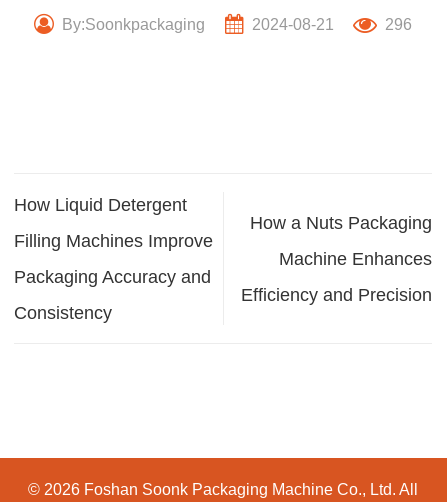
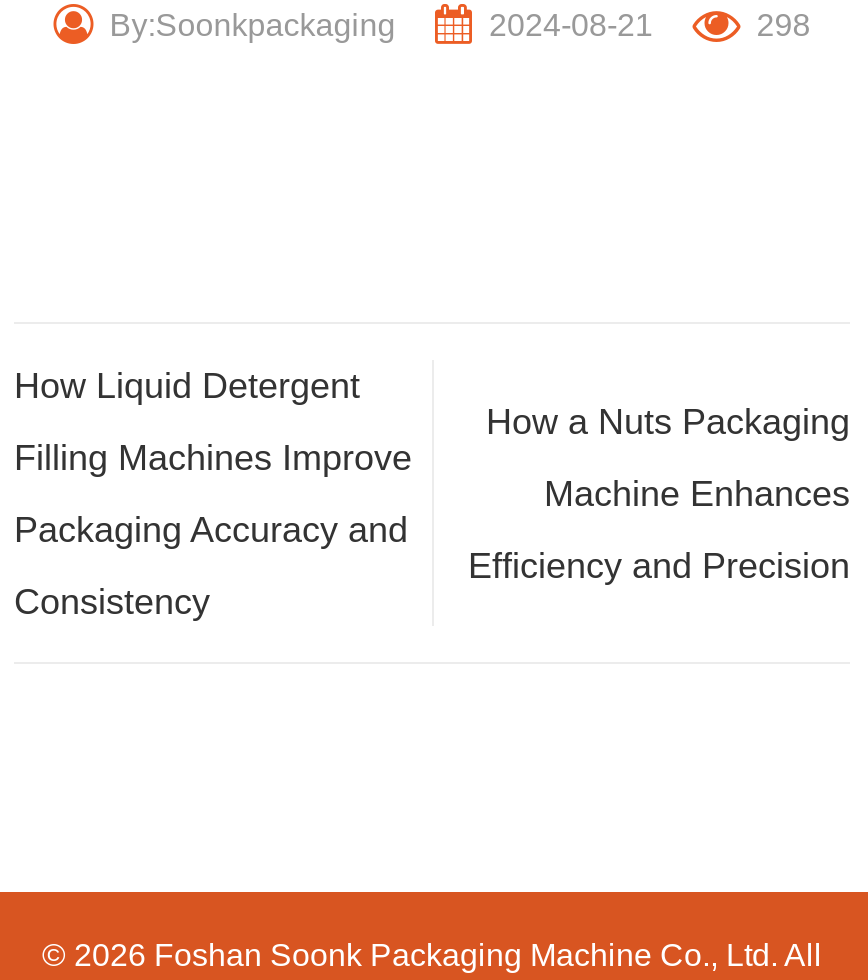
[385,16,412,33] 296 -> [756,8,810,42] 298

